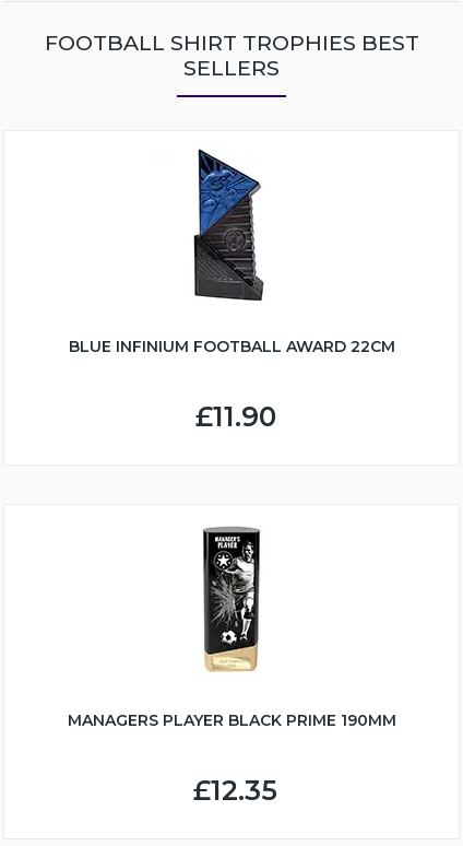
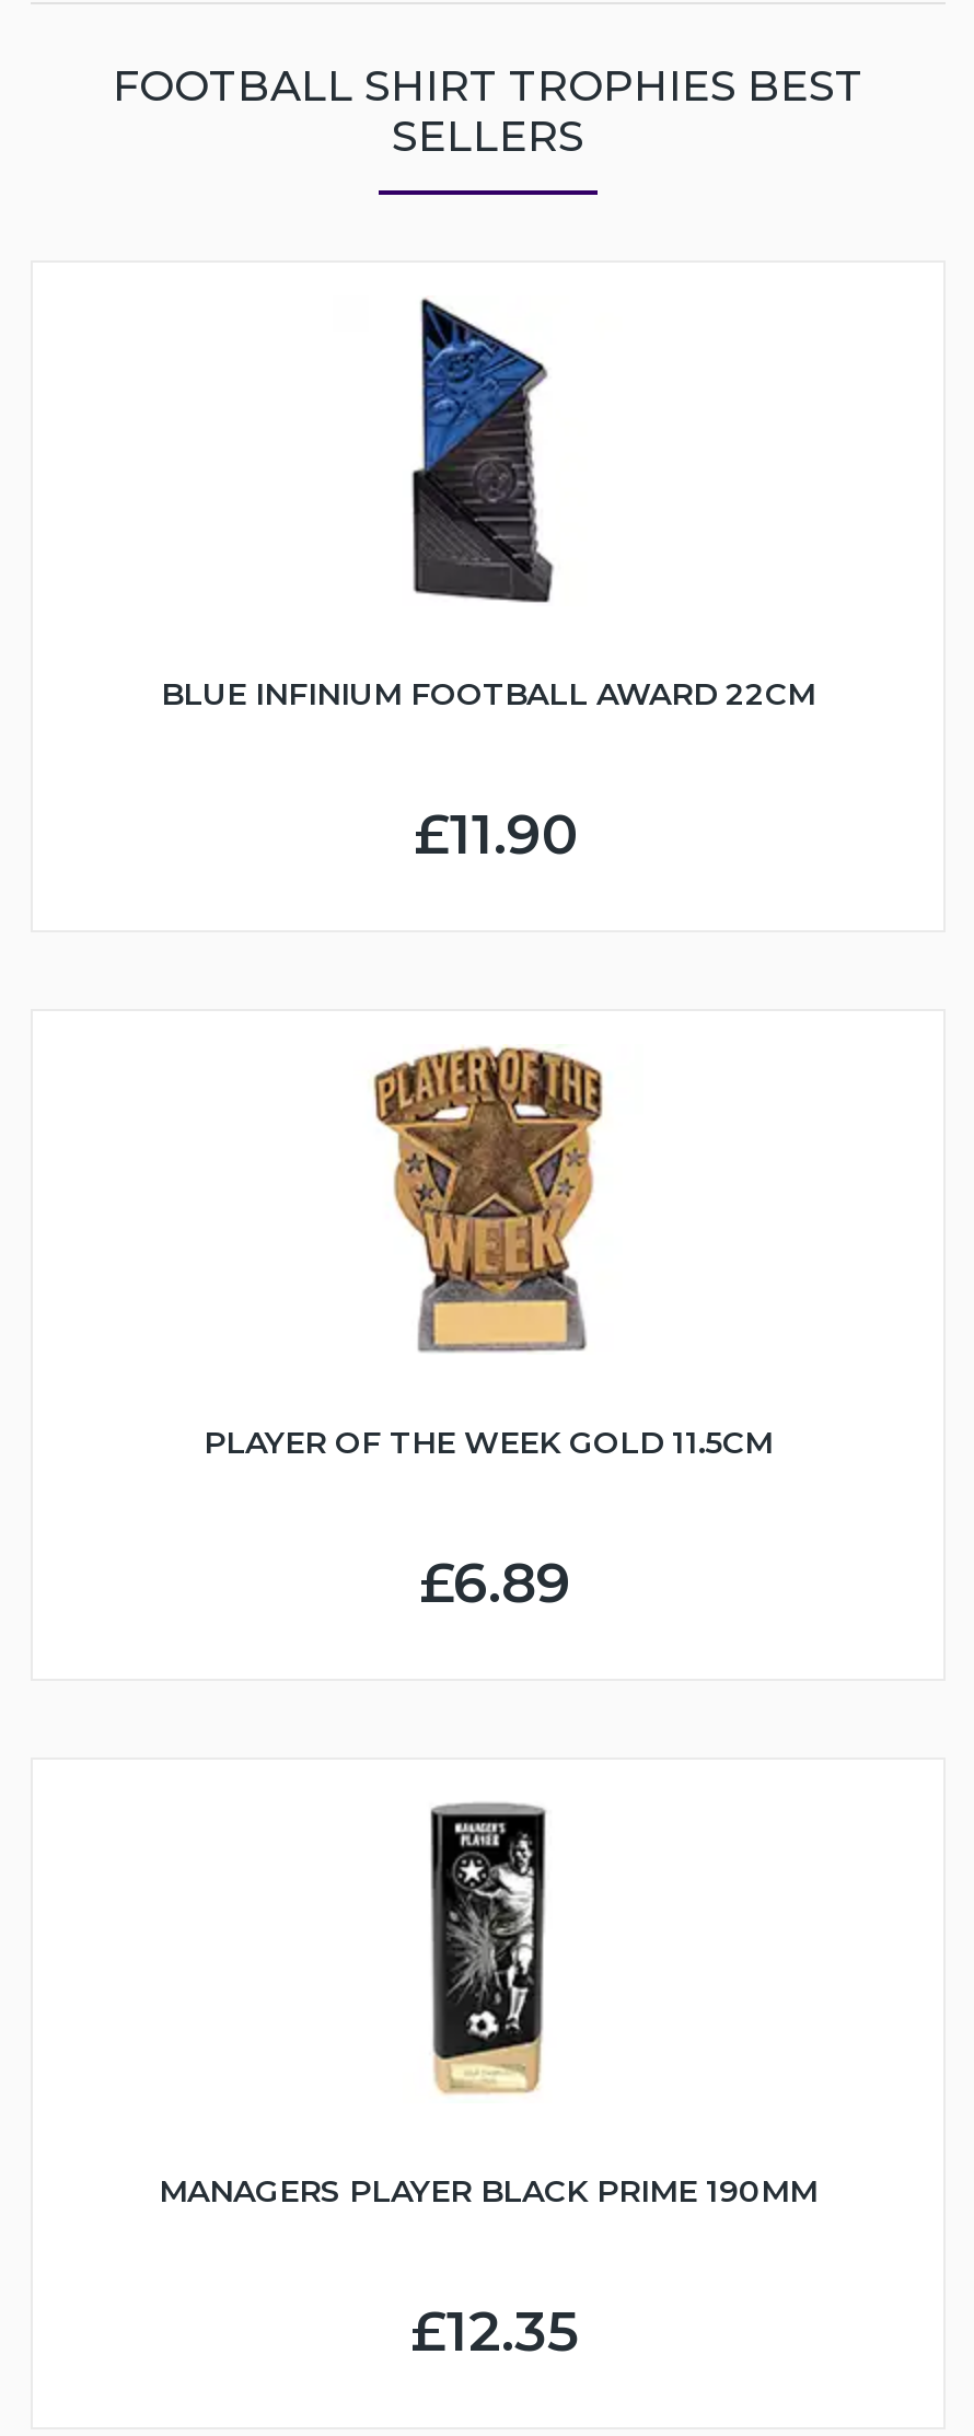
none -> [204,1044,773,1616] [image] | PLAYER OF THE WEEK GOLD 11.5CM | £6.89

